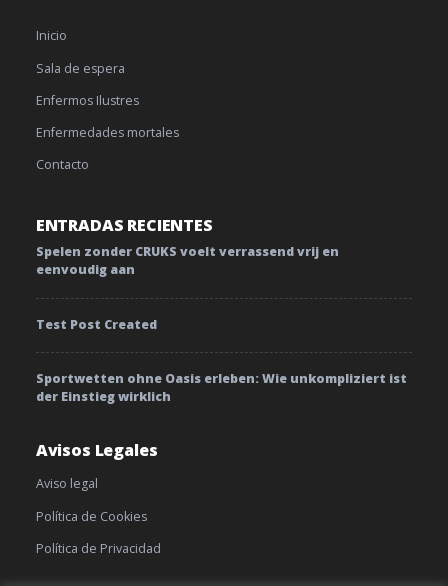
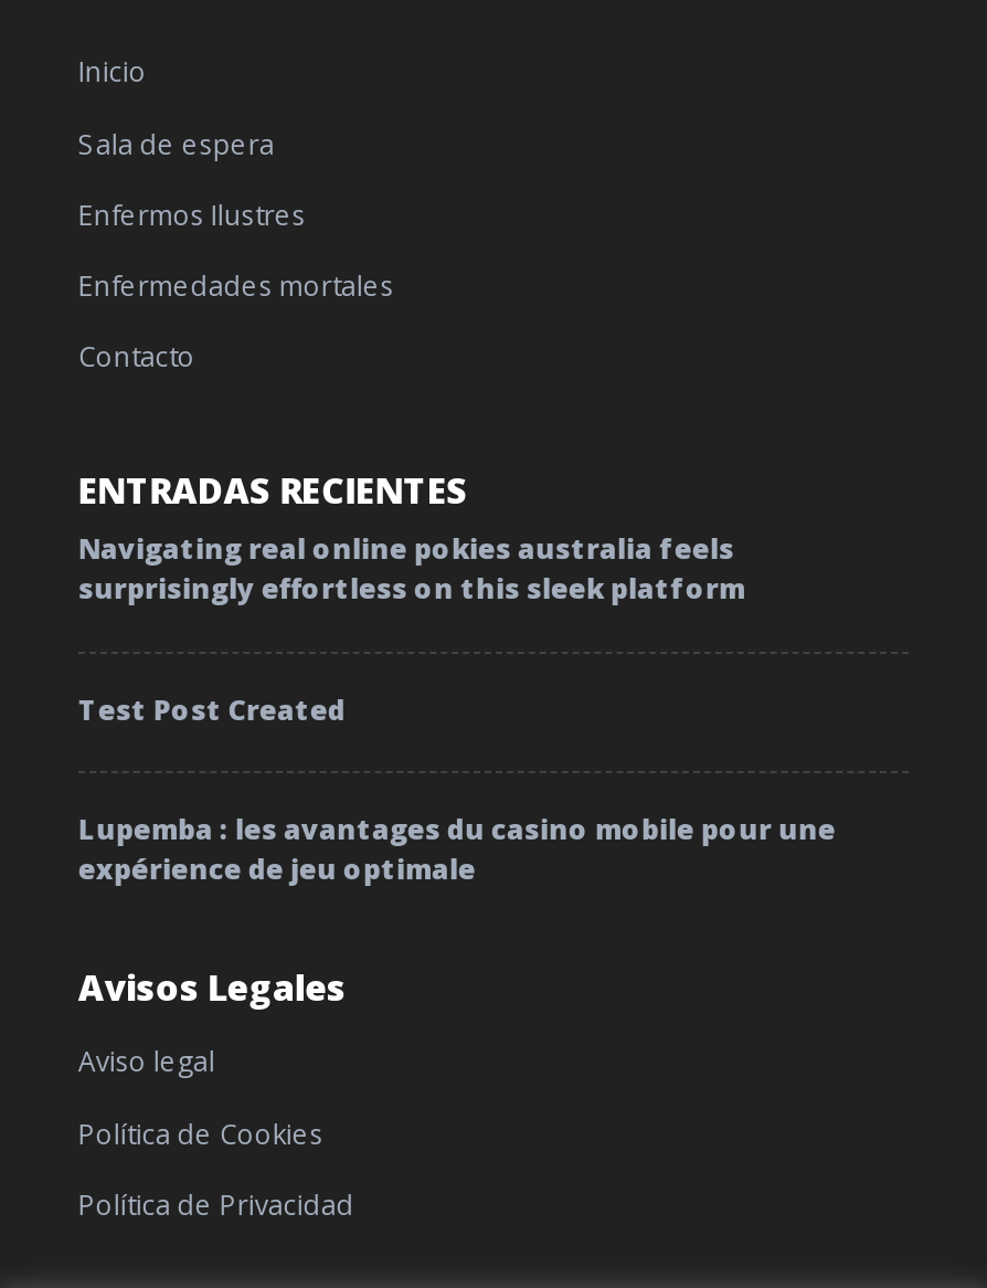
[36,243,339,278] Spelen zonder CRUKS voelt verrassend vrij en | eenvoudig aan -> [78,531,745,608] Navigating real online pokies australia feels | surprisingly effortless on this sleek platform
[36,370,407,405] Sportwetten ohne Oasis erleben: Wie unkompliziert ist | der Einstieg wirklich -> [78,811,835,889] Lupemba : les avantages du casino mobile pour une | expérience de jeu optimale

